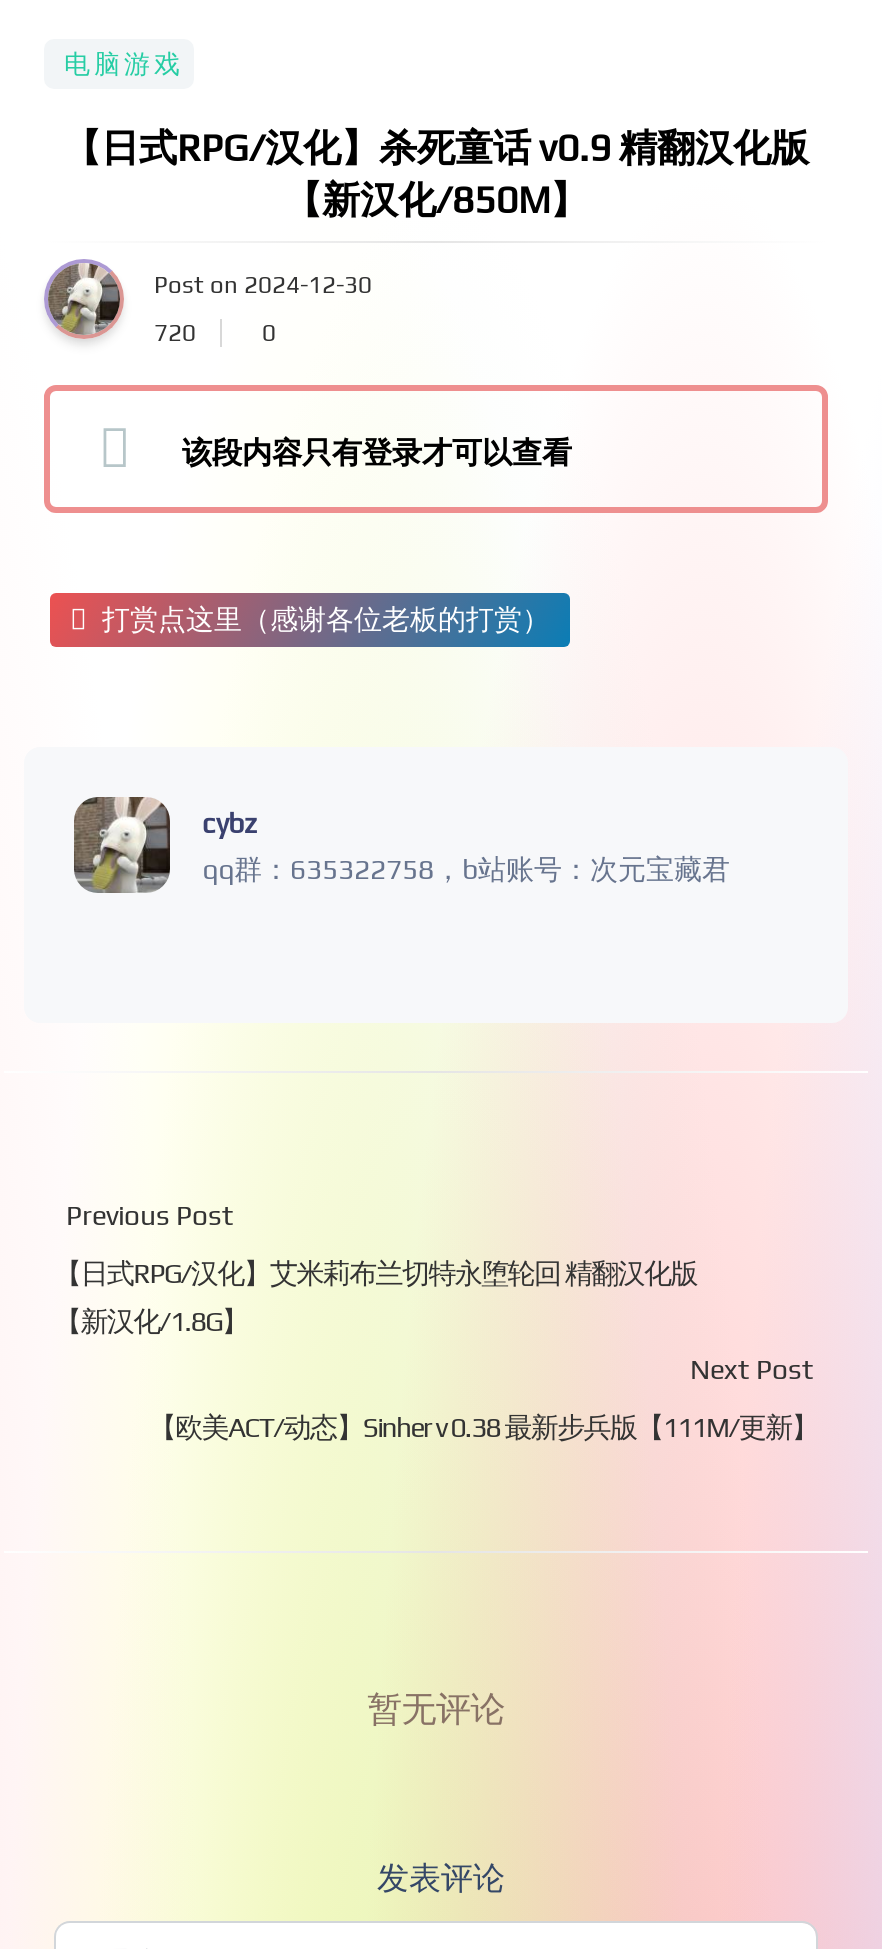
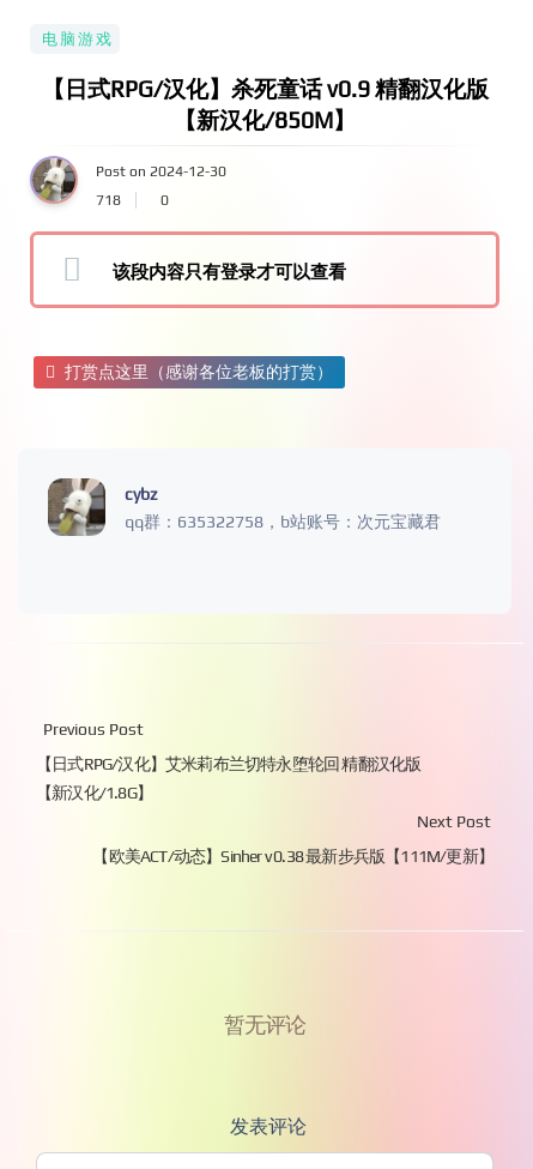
[154,319,196,347] 720 -> [96,192,121,209] 718

